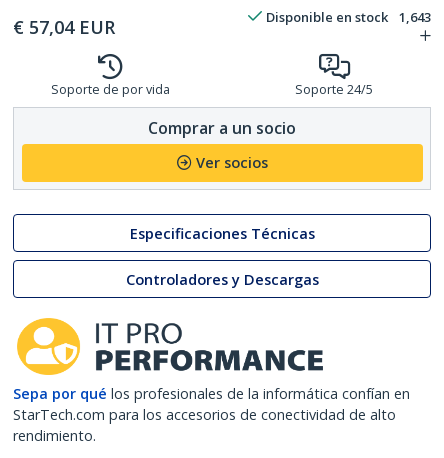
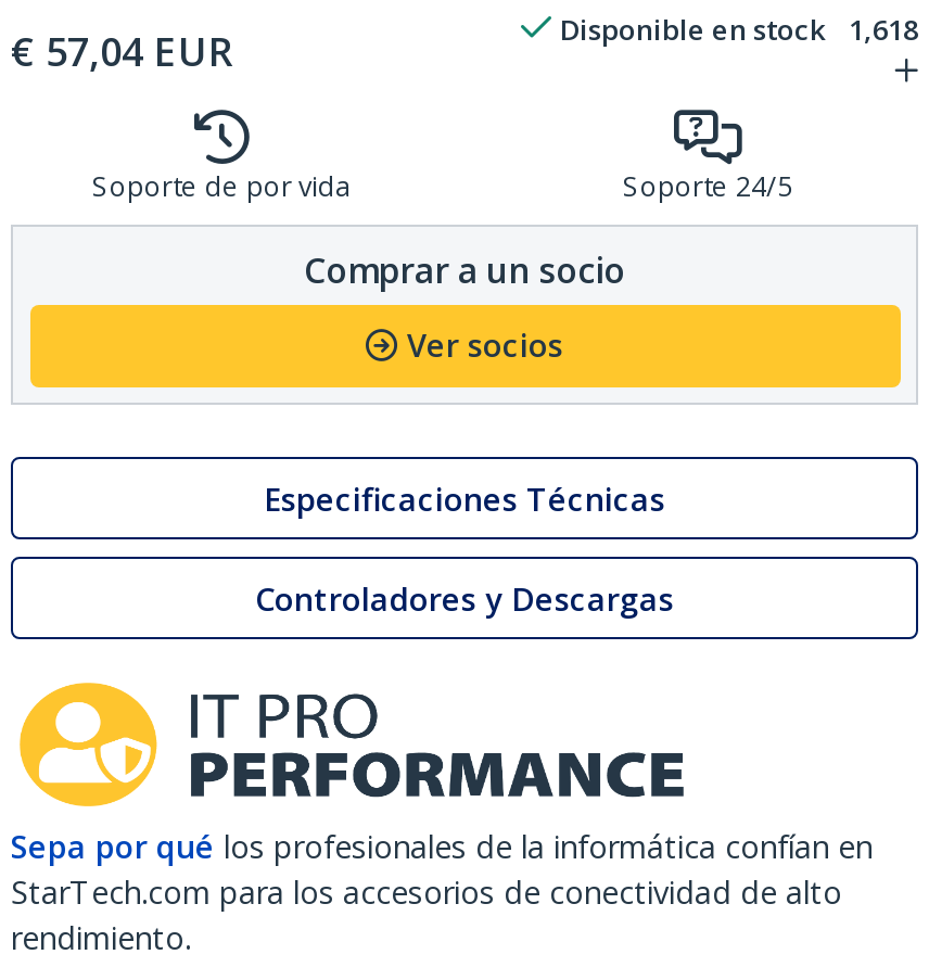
[266,8,431,26] Disponible en stock 1,643 -> [560,10,918,49] Disponible en stock 1,618

